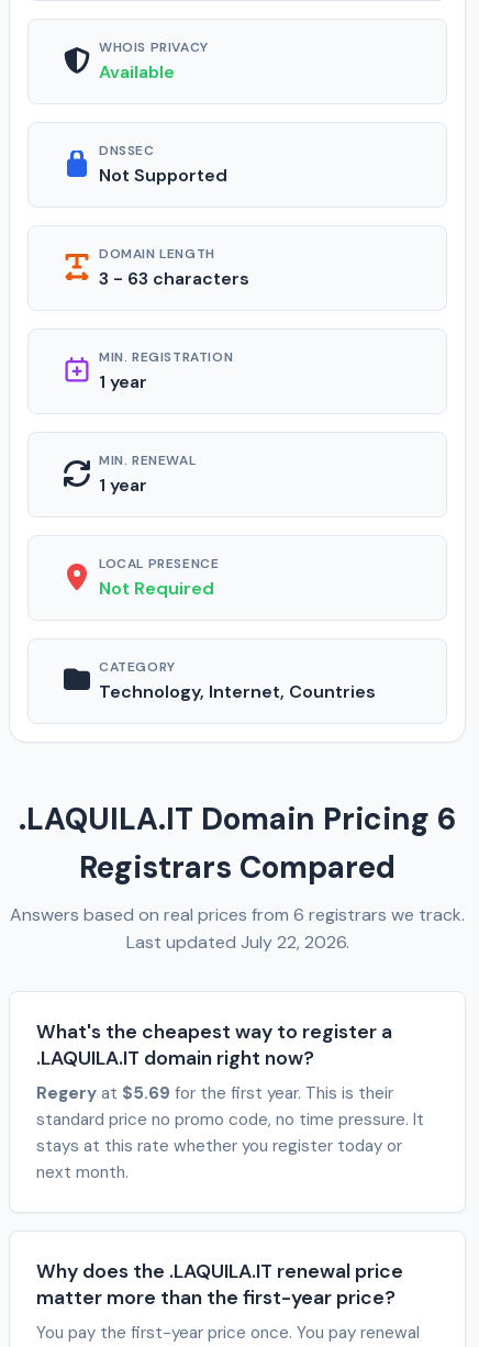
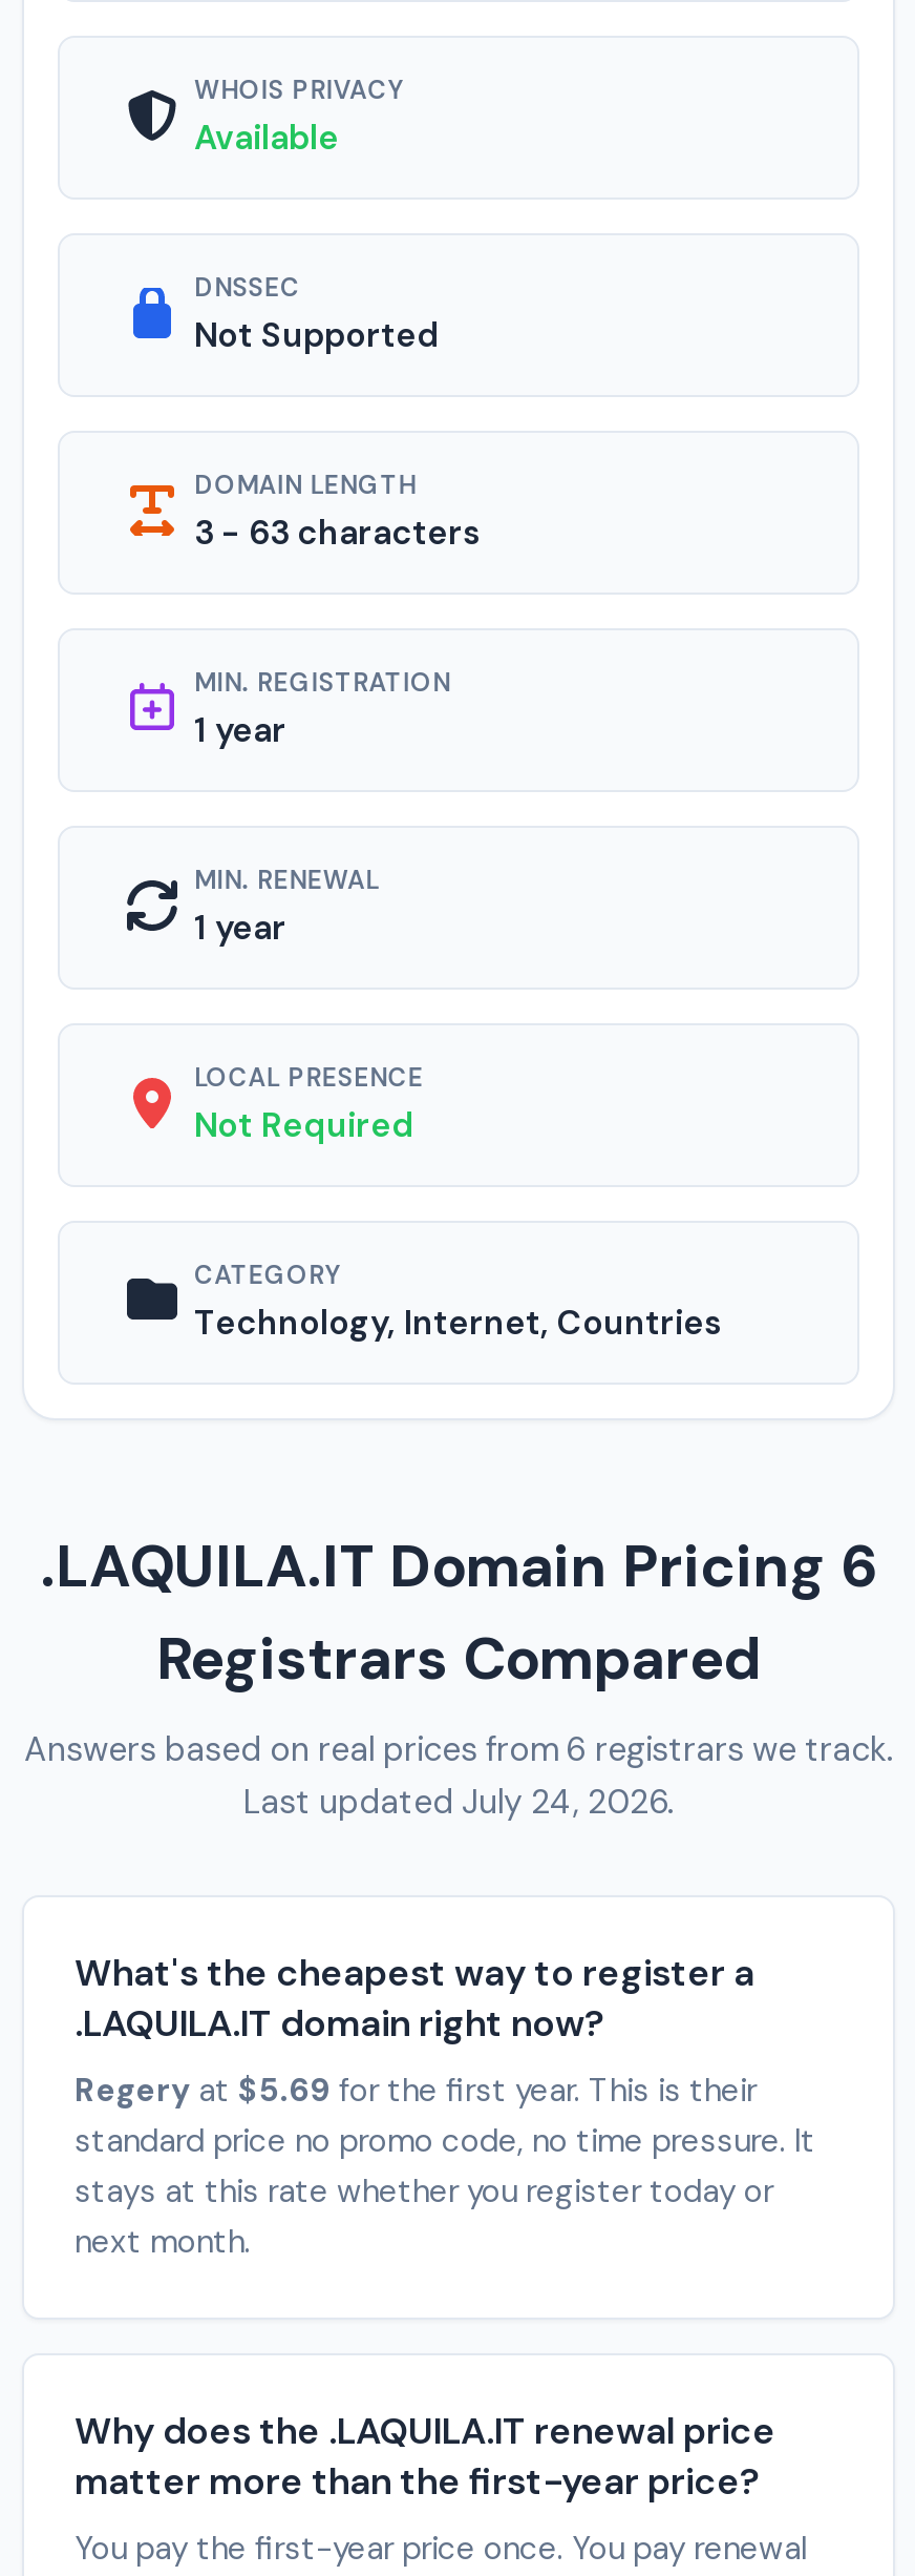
[126,931,349,954] Last updated July 22, 2026. -> [243,1780,674,1824] Last updated July 24, 2026.

